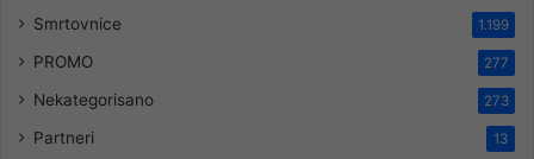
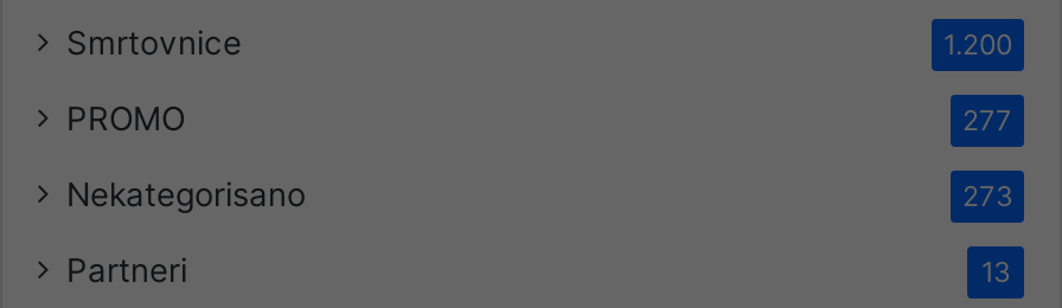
[478,16,509,33] 1.199 -> [943,27,1012,61] 1.200

